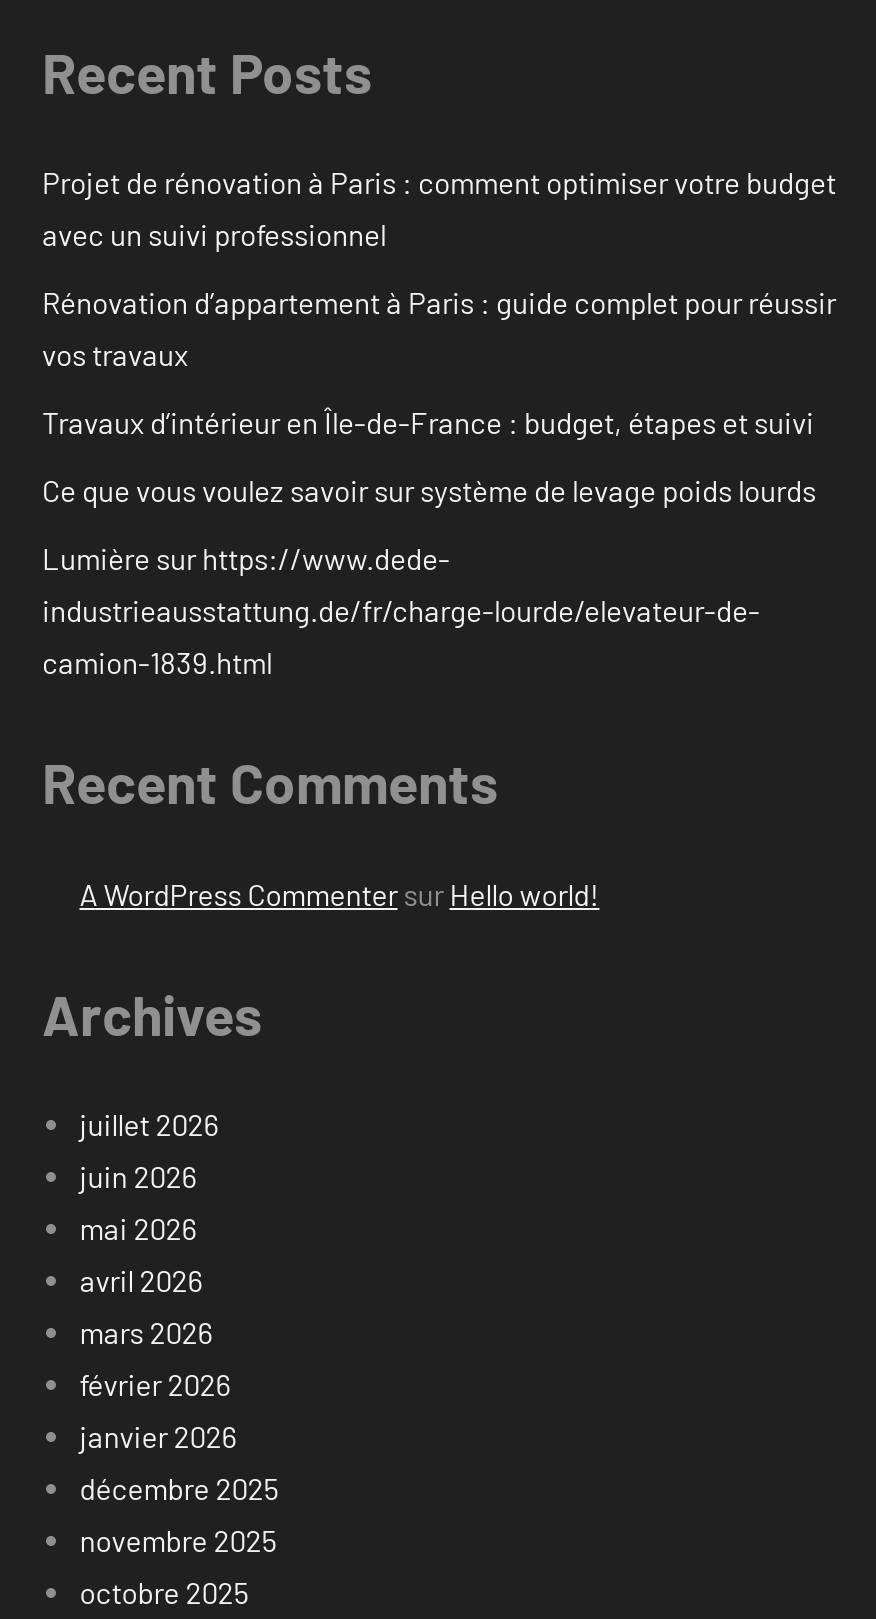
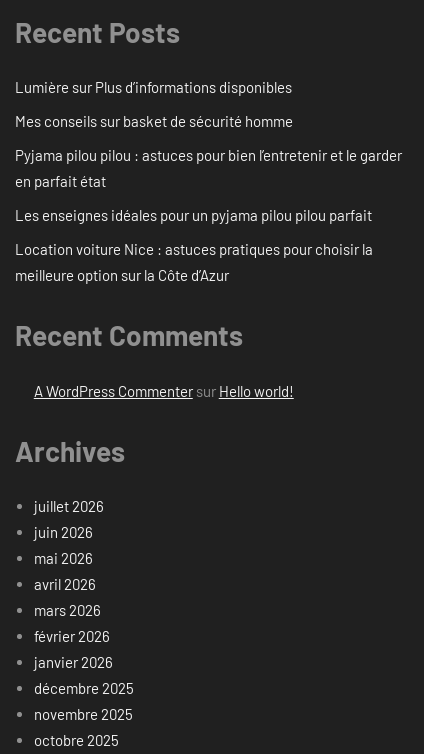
[42,165,836,253] Projet de rénovation à Paris : comment optimiser votre budget | avec un suivi professionnel -> [15,78,292,96] Lumière sur Plus d’informations disponibles
[42,285,836,373] Rénovation d’appartement à Paris : guide complet pour réussir | vos travaux -> [15,112,293,130] Mes conseils sur basket de sécurité homme
[42,405,814,441] Travaux d’intérieur en Île-de-France : budget, étapes et suivi -> [15,146,402,190] Pyjama pilou pilou : astuces pour bien l’entretenir et le garder | en parfait état
[42,473,816,509] Ce que vous voulez savoir sur système de levage poids lourds -> [15,206,372,224] Les enseignes idéales pour un pyjama pilou pilou parfait
[42,541,760,681] Lumière sur https://www.dede- | industrieausstattung.de/fr/charge-lourde/elevateur-de- | camion-1839.html -> [15,240,373,284] Location voiture Nice : astuces pratiques pour choisir la | meilleure option sur la Côte d’Azur

